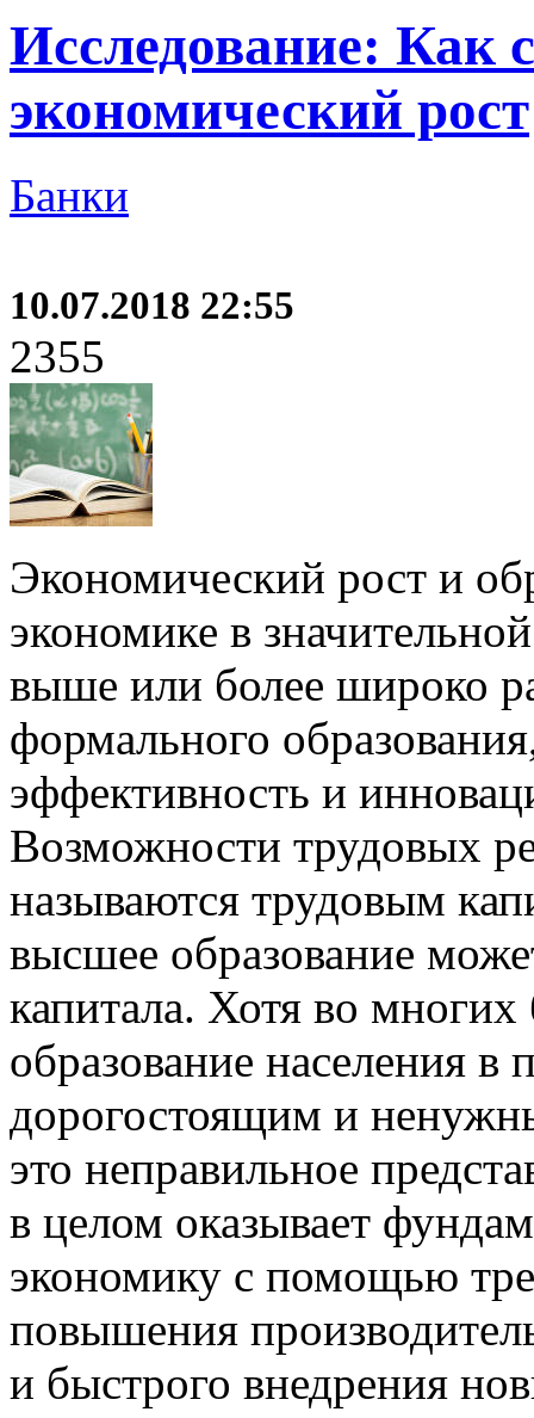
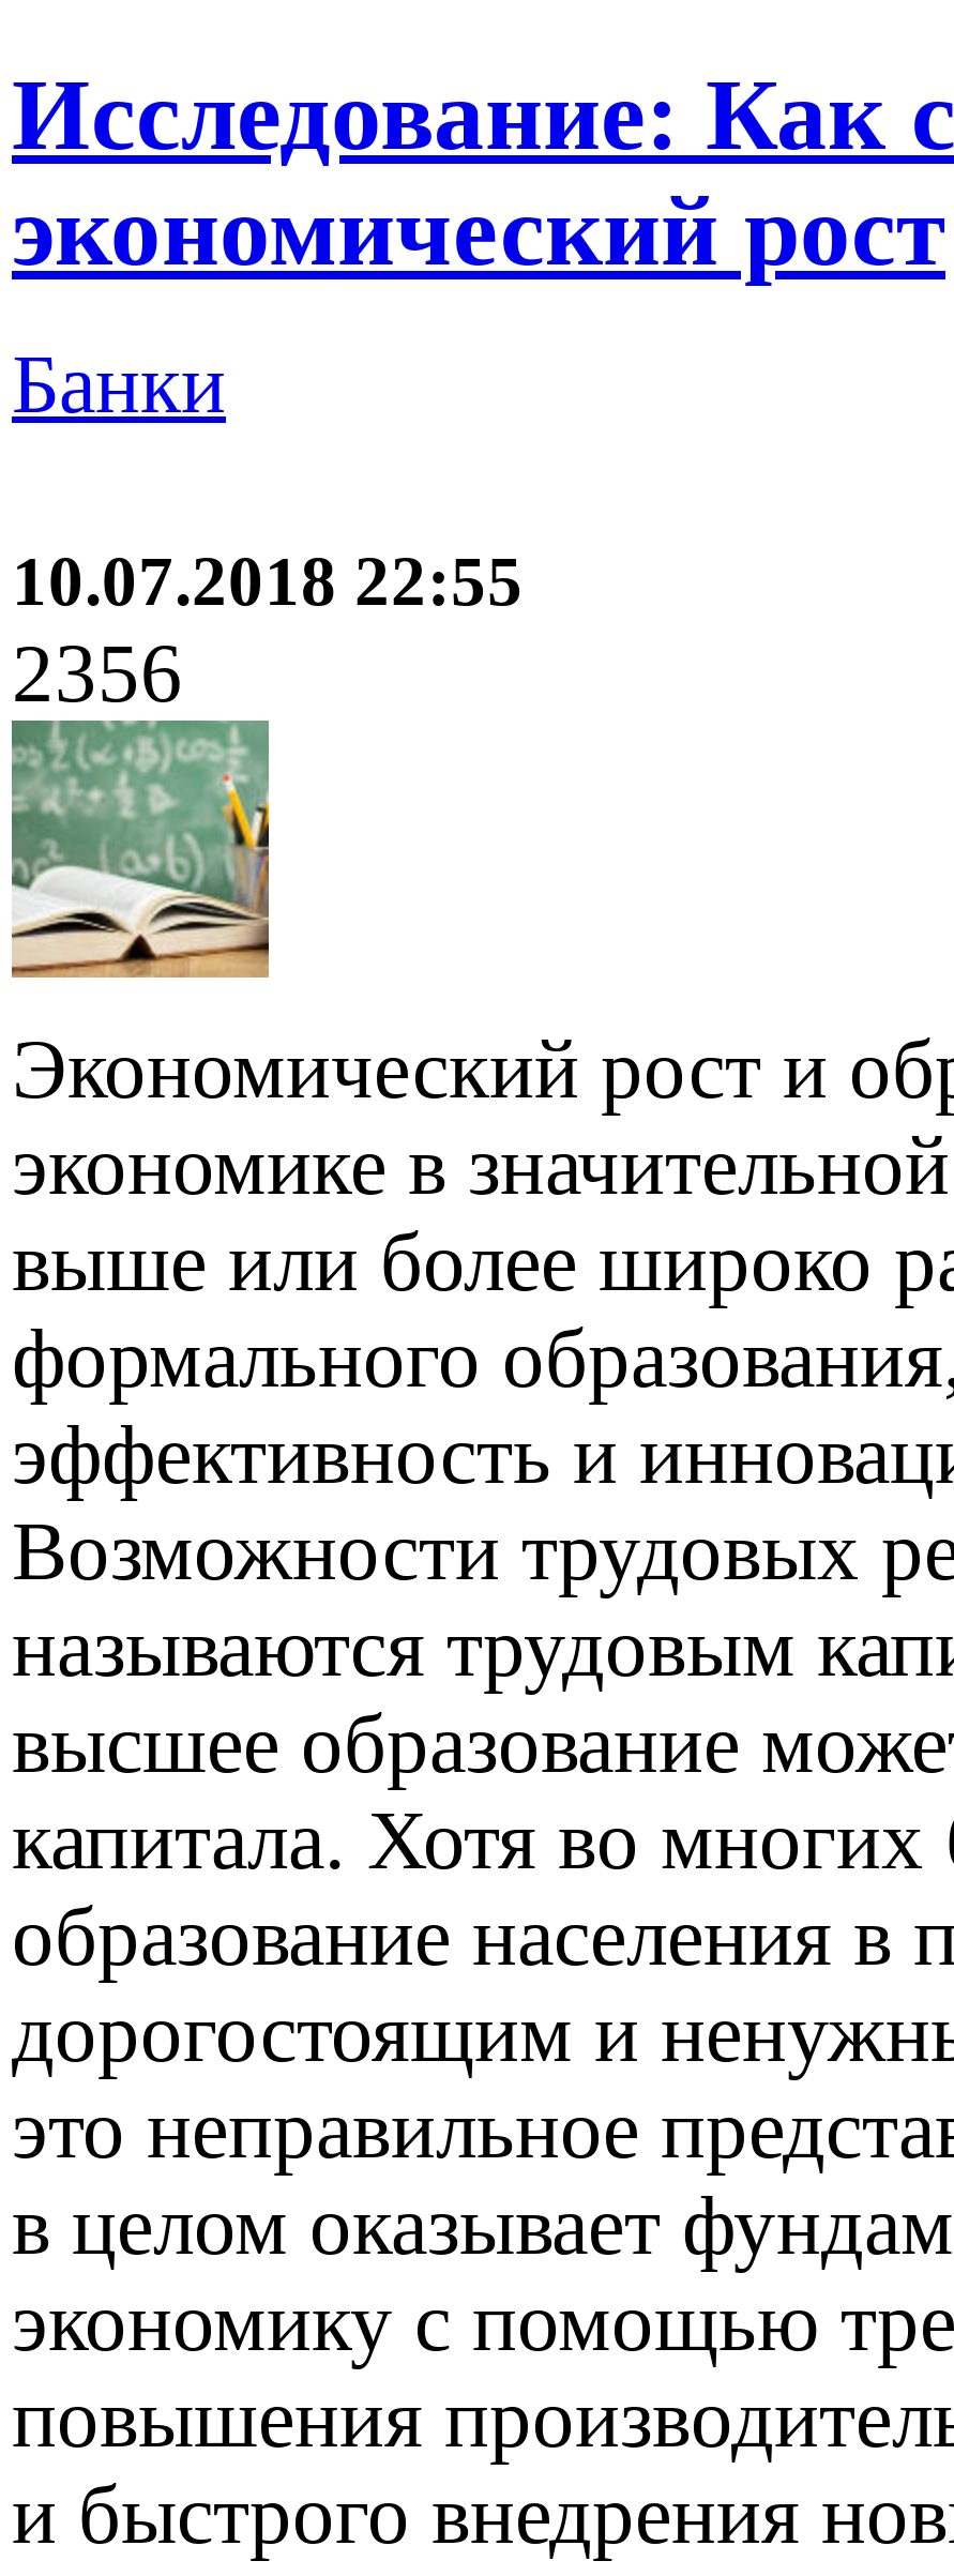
[10,330,105,381] 2355 -> [12,625,183,718] 2356

